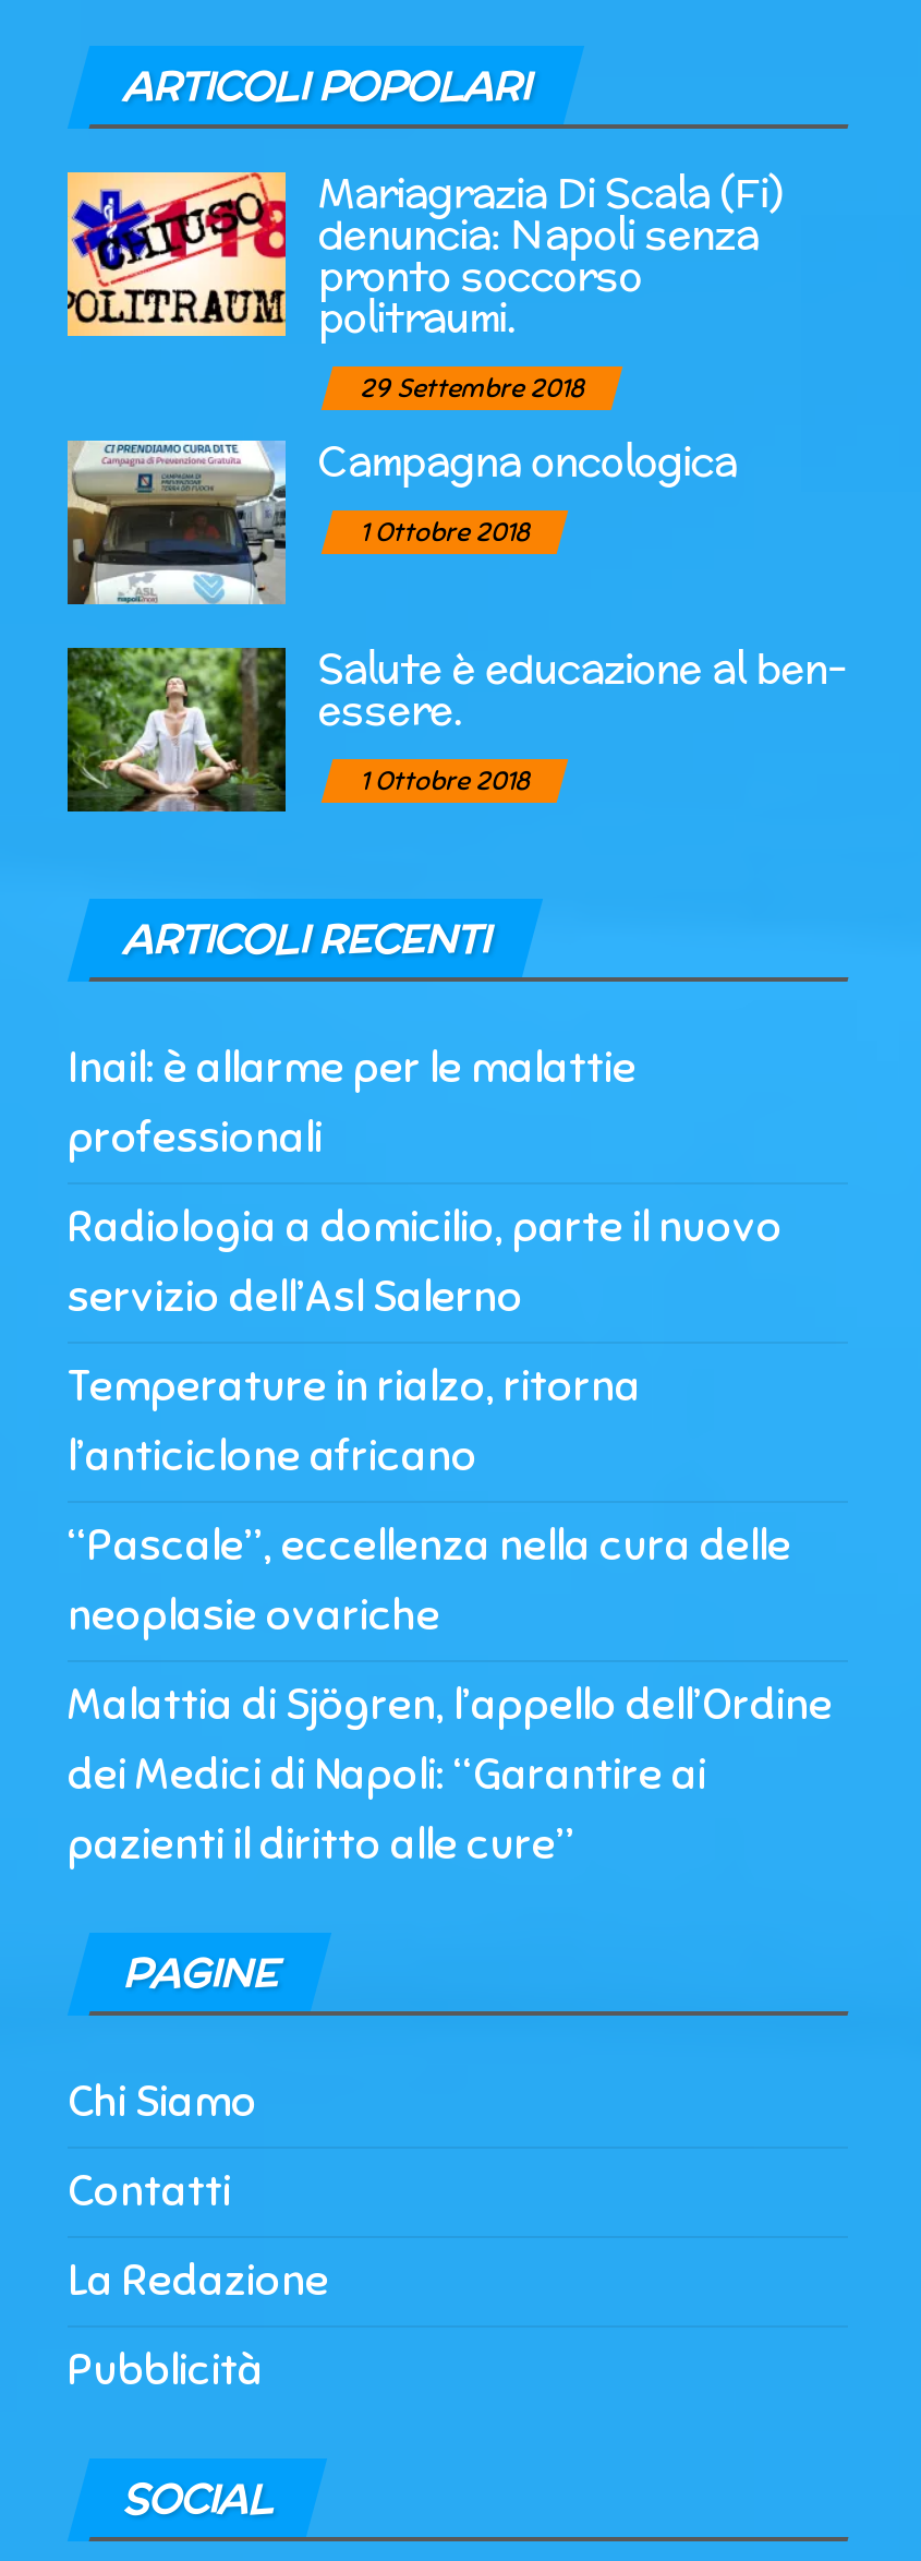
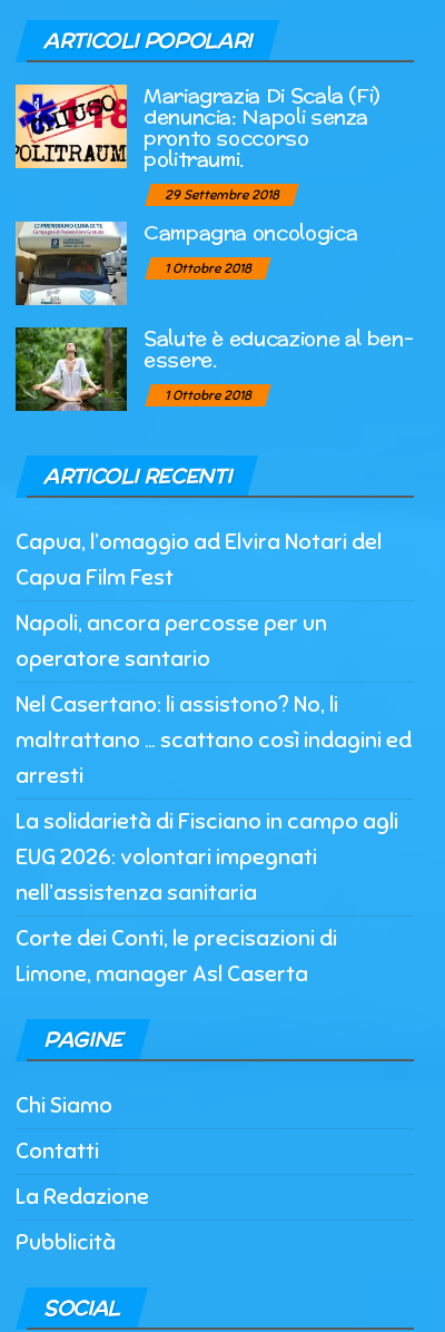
[68,1040,637,1165] Inail: è allarme per le malattie | professionali -> [16,528,382,592] Capua, l’omaggio ad Elvira Notari del | Capua Film Fest
[68,1200,783,1324] Radiologia a domicilio, parte il nuovo | servizio dell’Asl Salerno -> [16,610,327,673] Napoli, ancora percosse per un | operatore santario
[68,1359,641,1483] Temperature in rialzo, ritorna | l’anticiclone africano -> [16,691,412,790] Nel Casertano: li assistono? No, li | maltrattano … scattano così indagini ed | arresti
[68,1518,791,1642] “Pascale”, eccellenza nella cura delle | neoplasie ovariche -> [16,808,398,907] La solidarietà di Fisciano in campo agli | EUG 2026: volontari impegnati | nell’assistenza sanitaria
[68,1677,833,1871] Malattia di Sjögren, l’appello dell’Ordine | dei Medici di Napoli: “Garantire ai | pazienti il diritto alle cure” -> [16,925,337,988] Corte dei Conti, le precisazioni di | Limone, manager Asl Caserta

